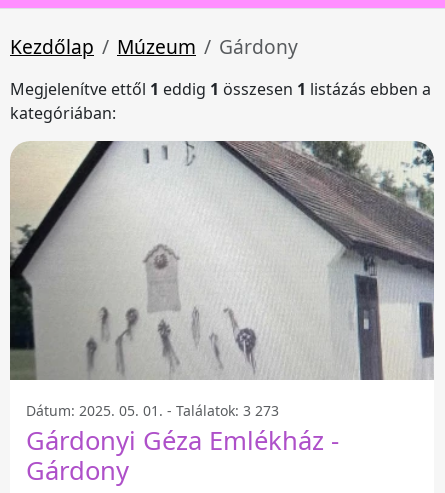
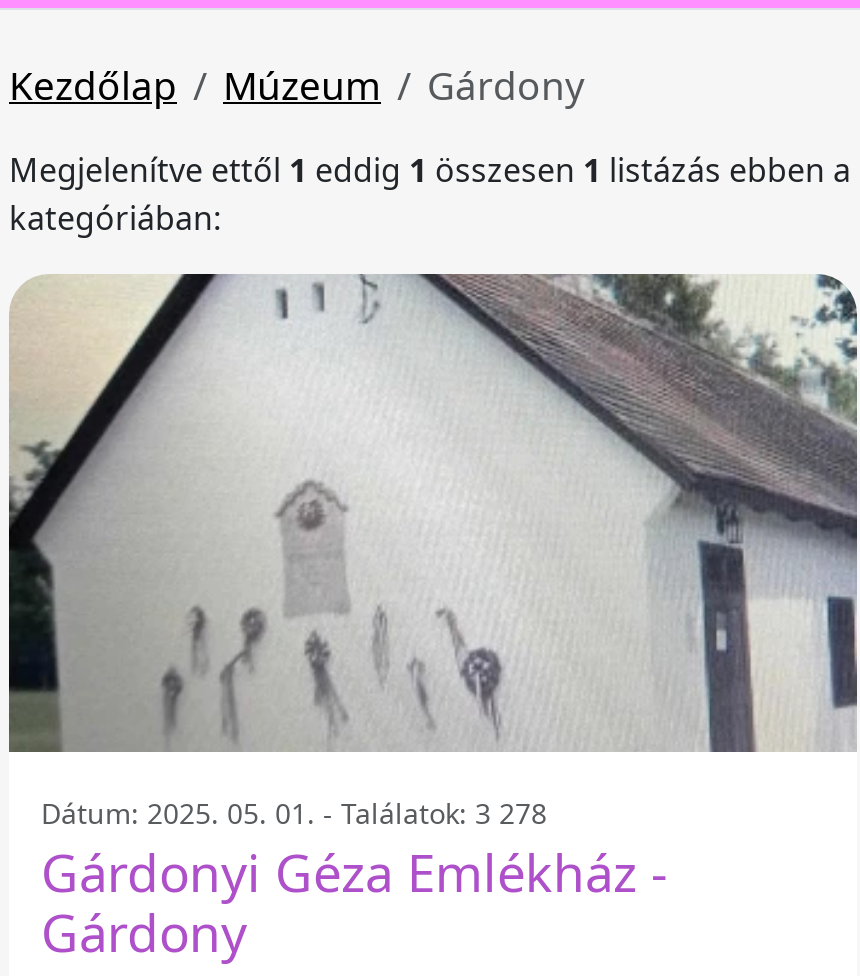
[26,400,279,419] Dátum: 2025. 05. 01. - Találatok: 3 273 -> [41,793,547,831] Dátum: 2025. 05. 01. - Találatok: 3 278

